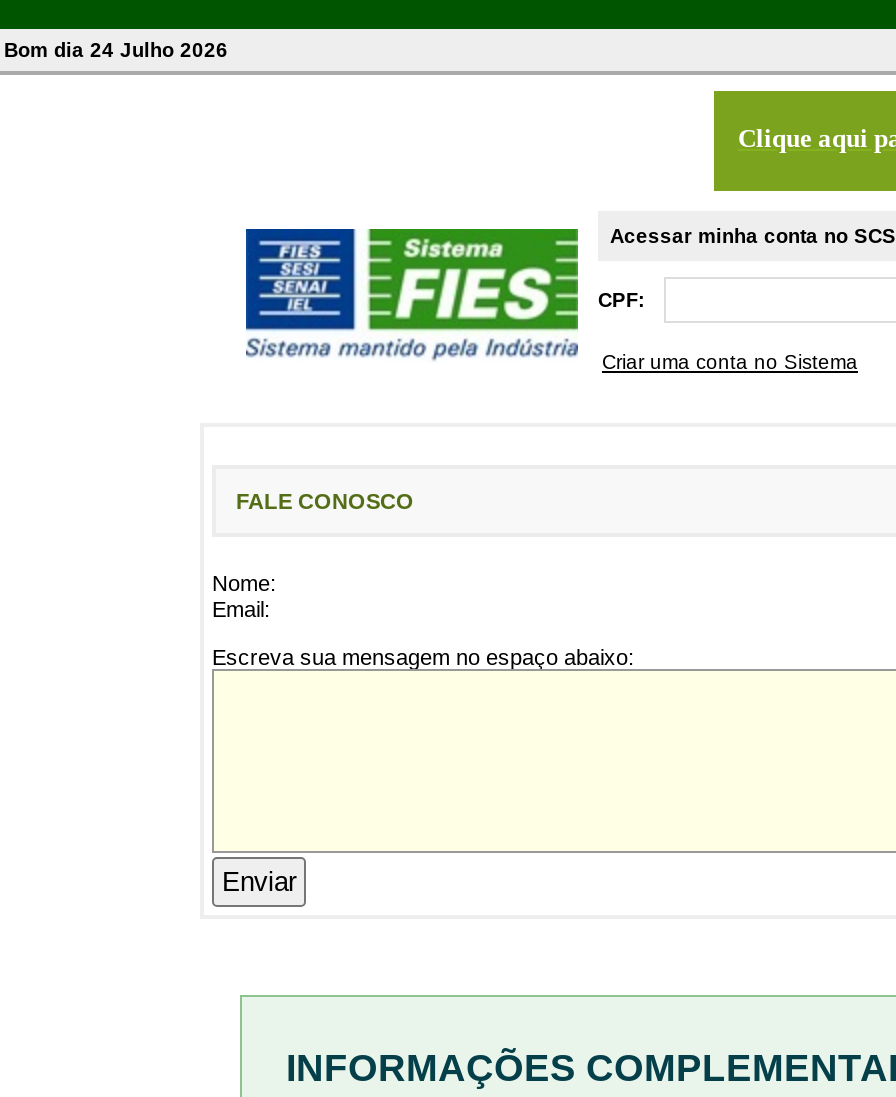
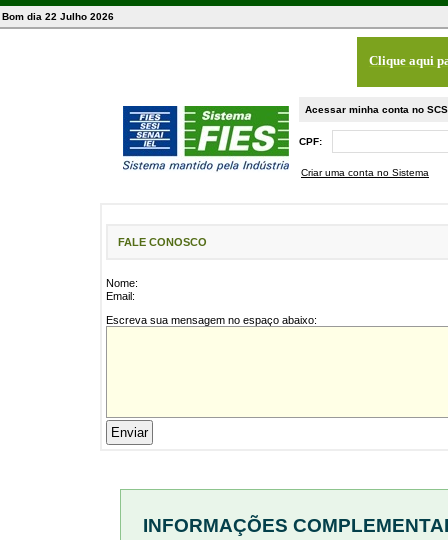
[4,39,228,61] Bom dia 24 Julho 2026 -> [2,11,114,22] Bom dia 22 Julho 2026

